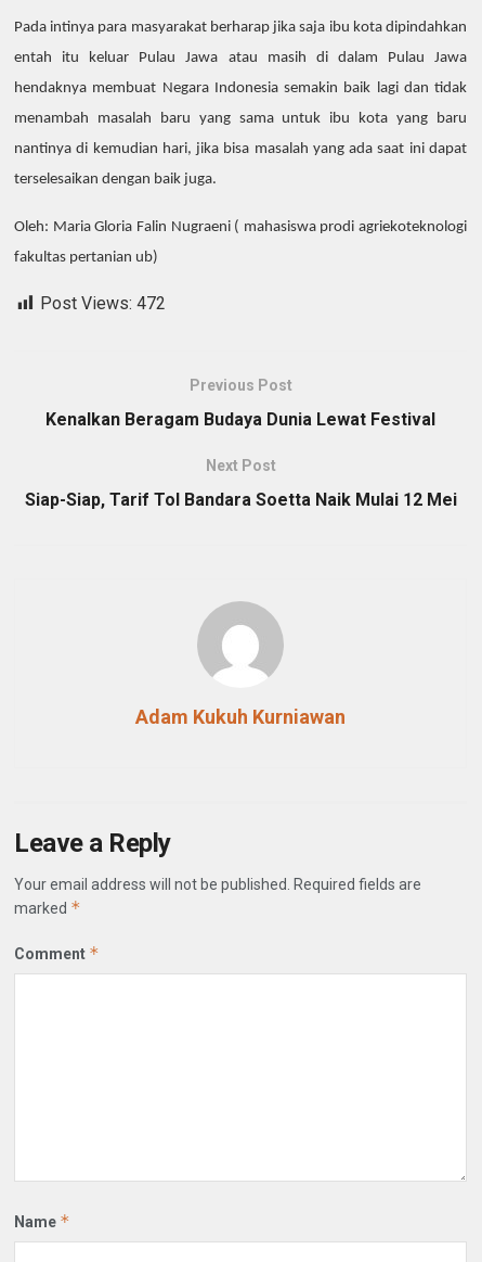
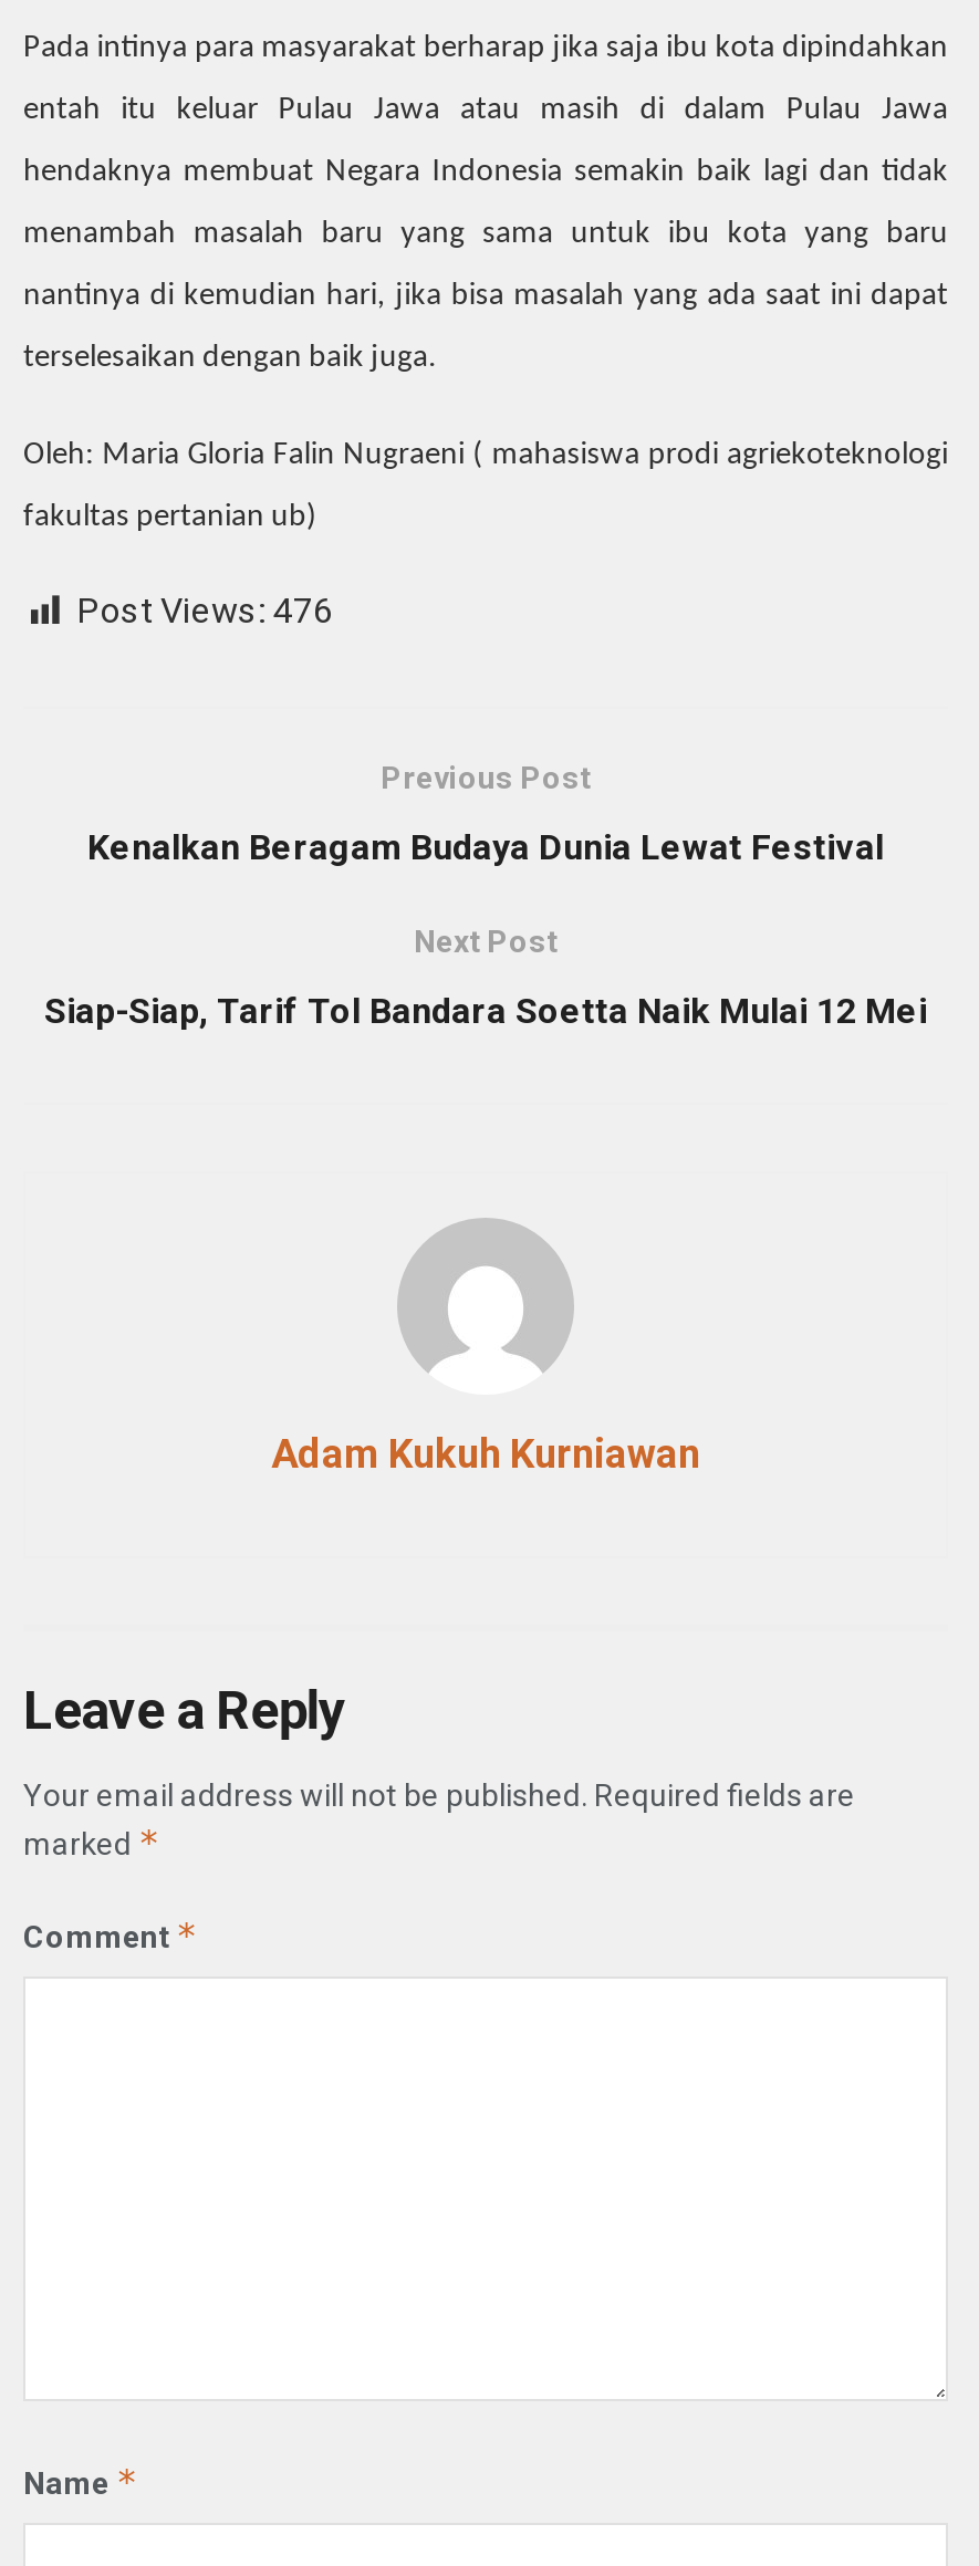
[40,293,166,313] Post Views: 472 -> [76,589,333,631] Post Views: 476

